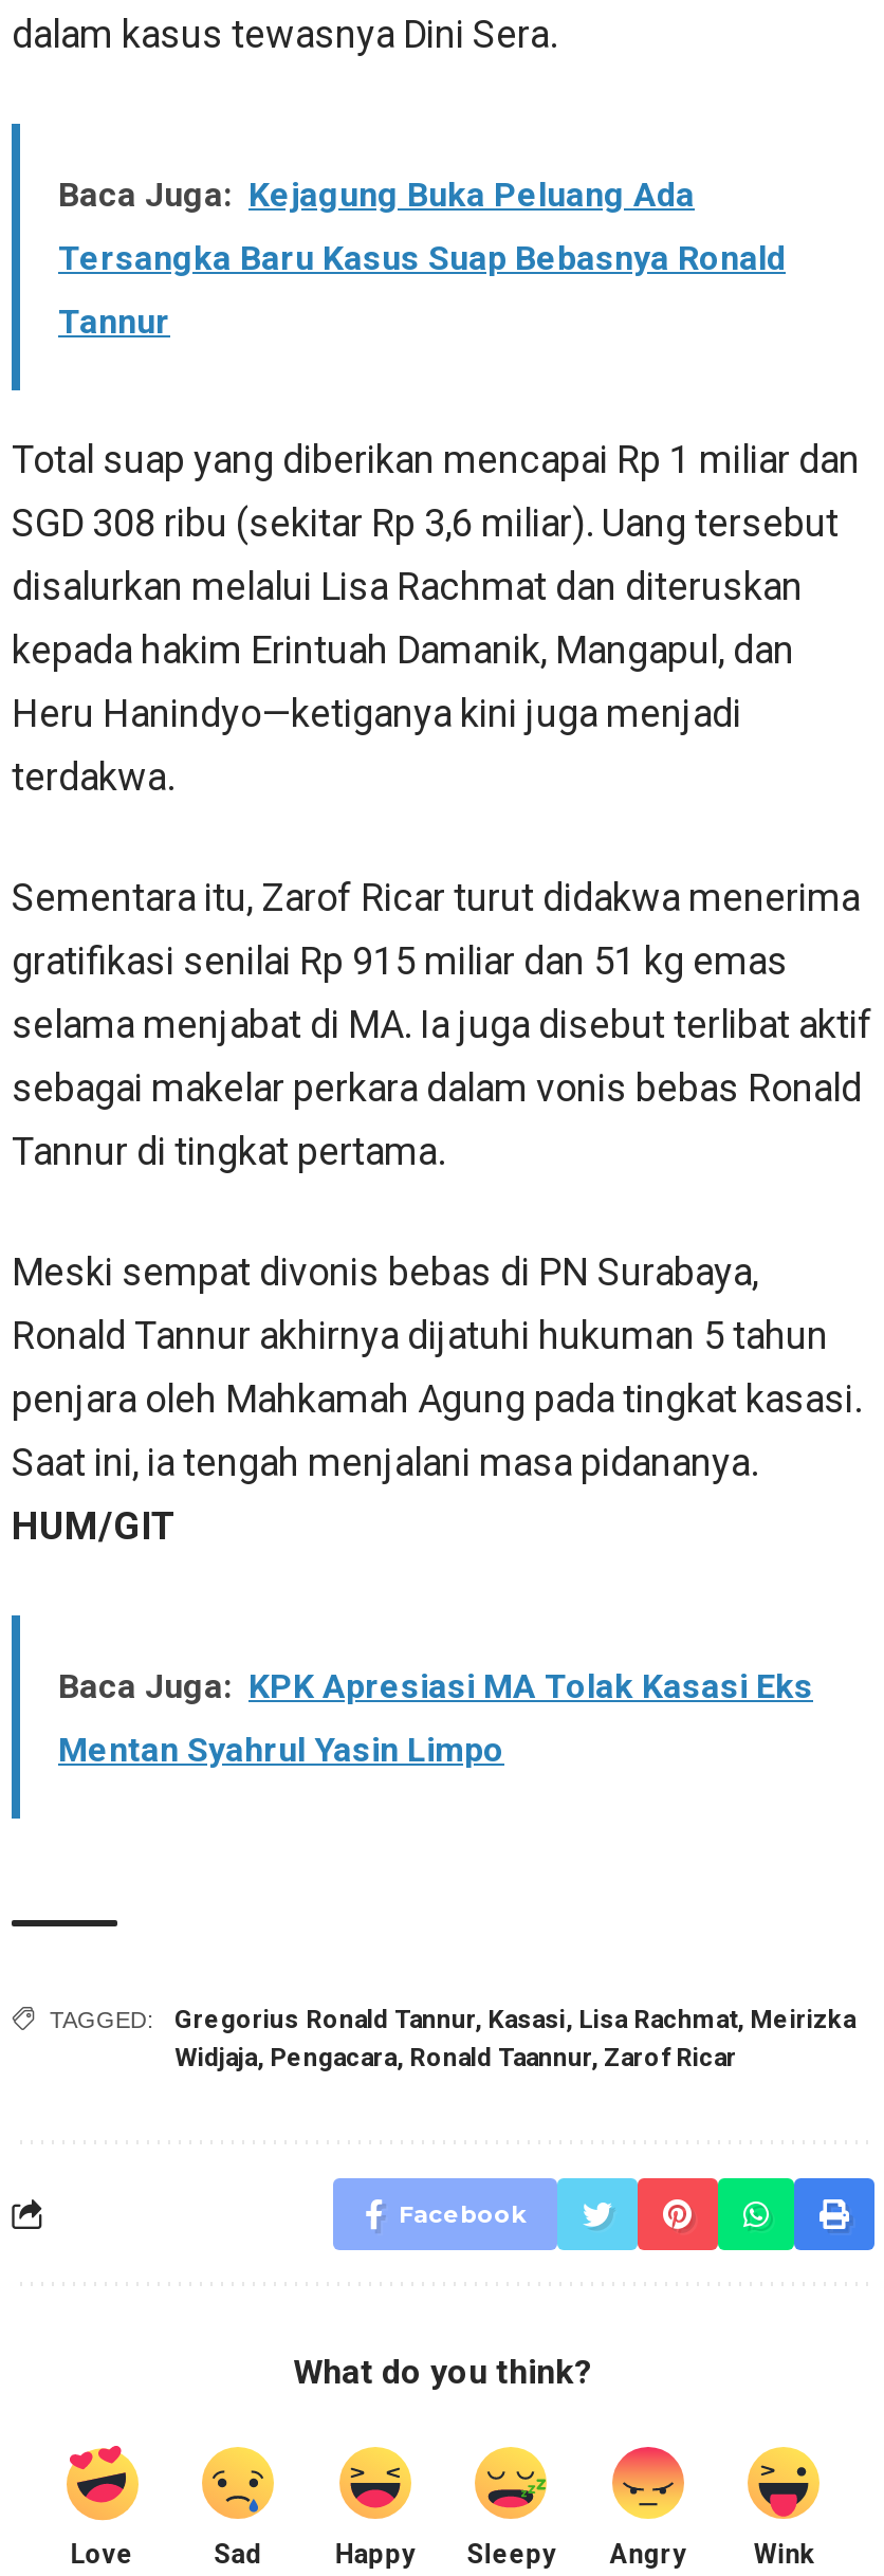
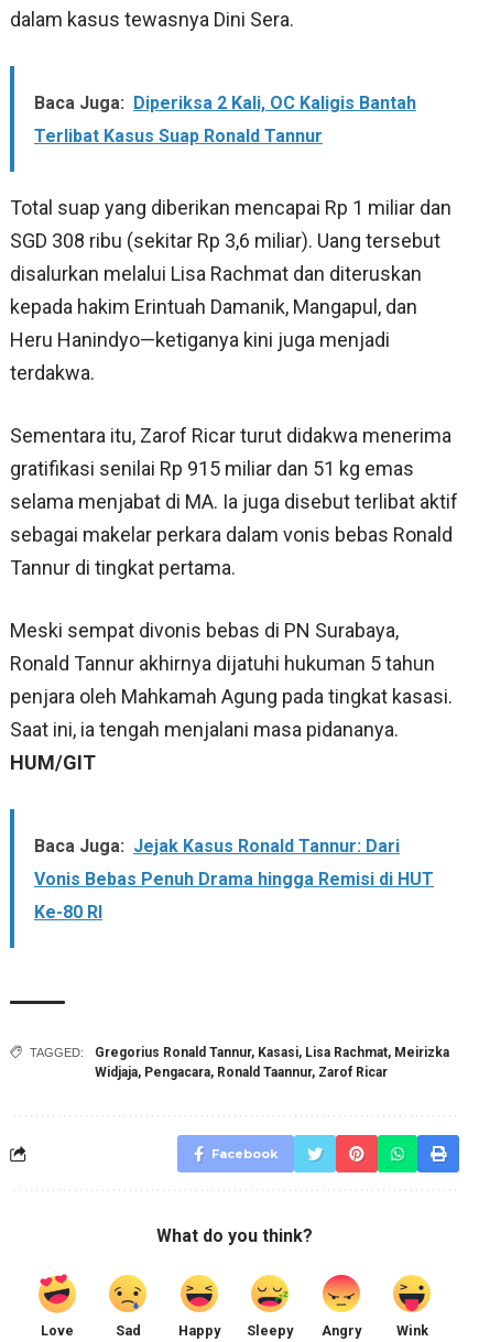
[58,174,786,341] Baca Juga: Kejagung Buka Peluang Ada | Tersangka Baru Kasus Suap Bebasnya Ronald | Tannur -> [34,92,416,146] Baca Juga: Diperiksa 2 Kali, OC Kaligis Bantah | Terlibat Kasus Suap Ronald Tannur
moved [12,436,872,1547] -> [10,196,458,774]: Total suap yang diberikan mencapai Rp 1 miliar dan | SGD 308 ribu (sekitar Rp 3,6 miliar). Uang tersebut | disalurkan melalui Lisa Rachmat dan diteruskan | ... | Saat ini, ia tengah menjalani masa pidananya. | HUM/GIT
[58,1666,813,1769] Baca Juga: KPK Apresiasi MA Tolak Kasasi Eks | Mentan Syahrul Yasin Limpo -> [34,835,434,922] Baca Juga: Jejak Kasus Ronald Tannur: Dari | Vonis Bebas Penuh Drama hingga Remisi di HUT | Ke-80 RI

